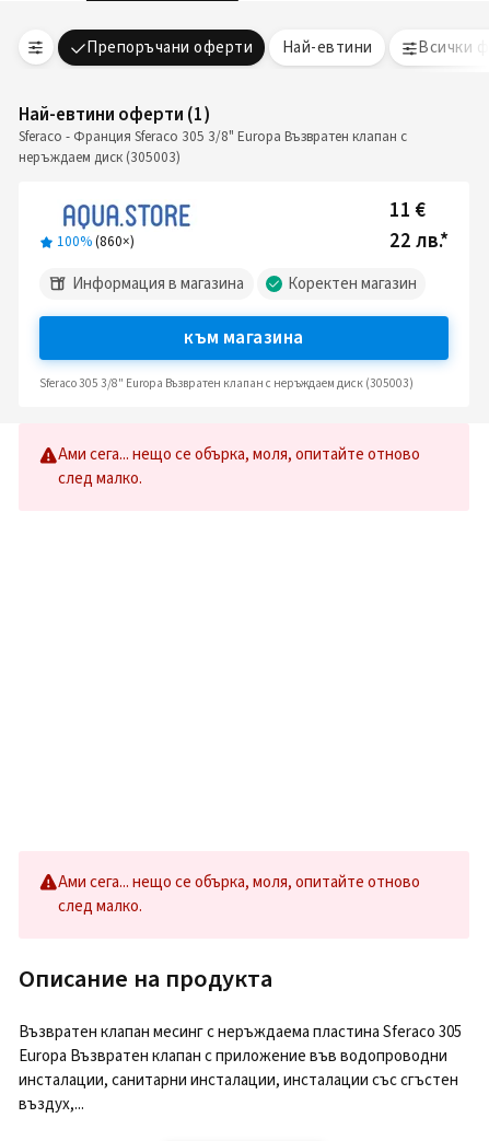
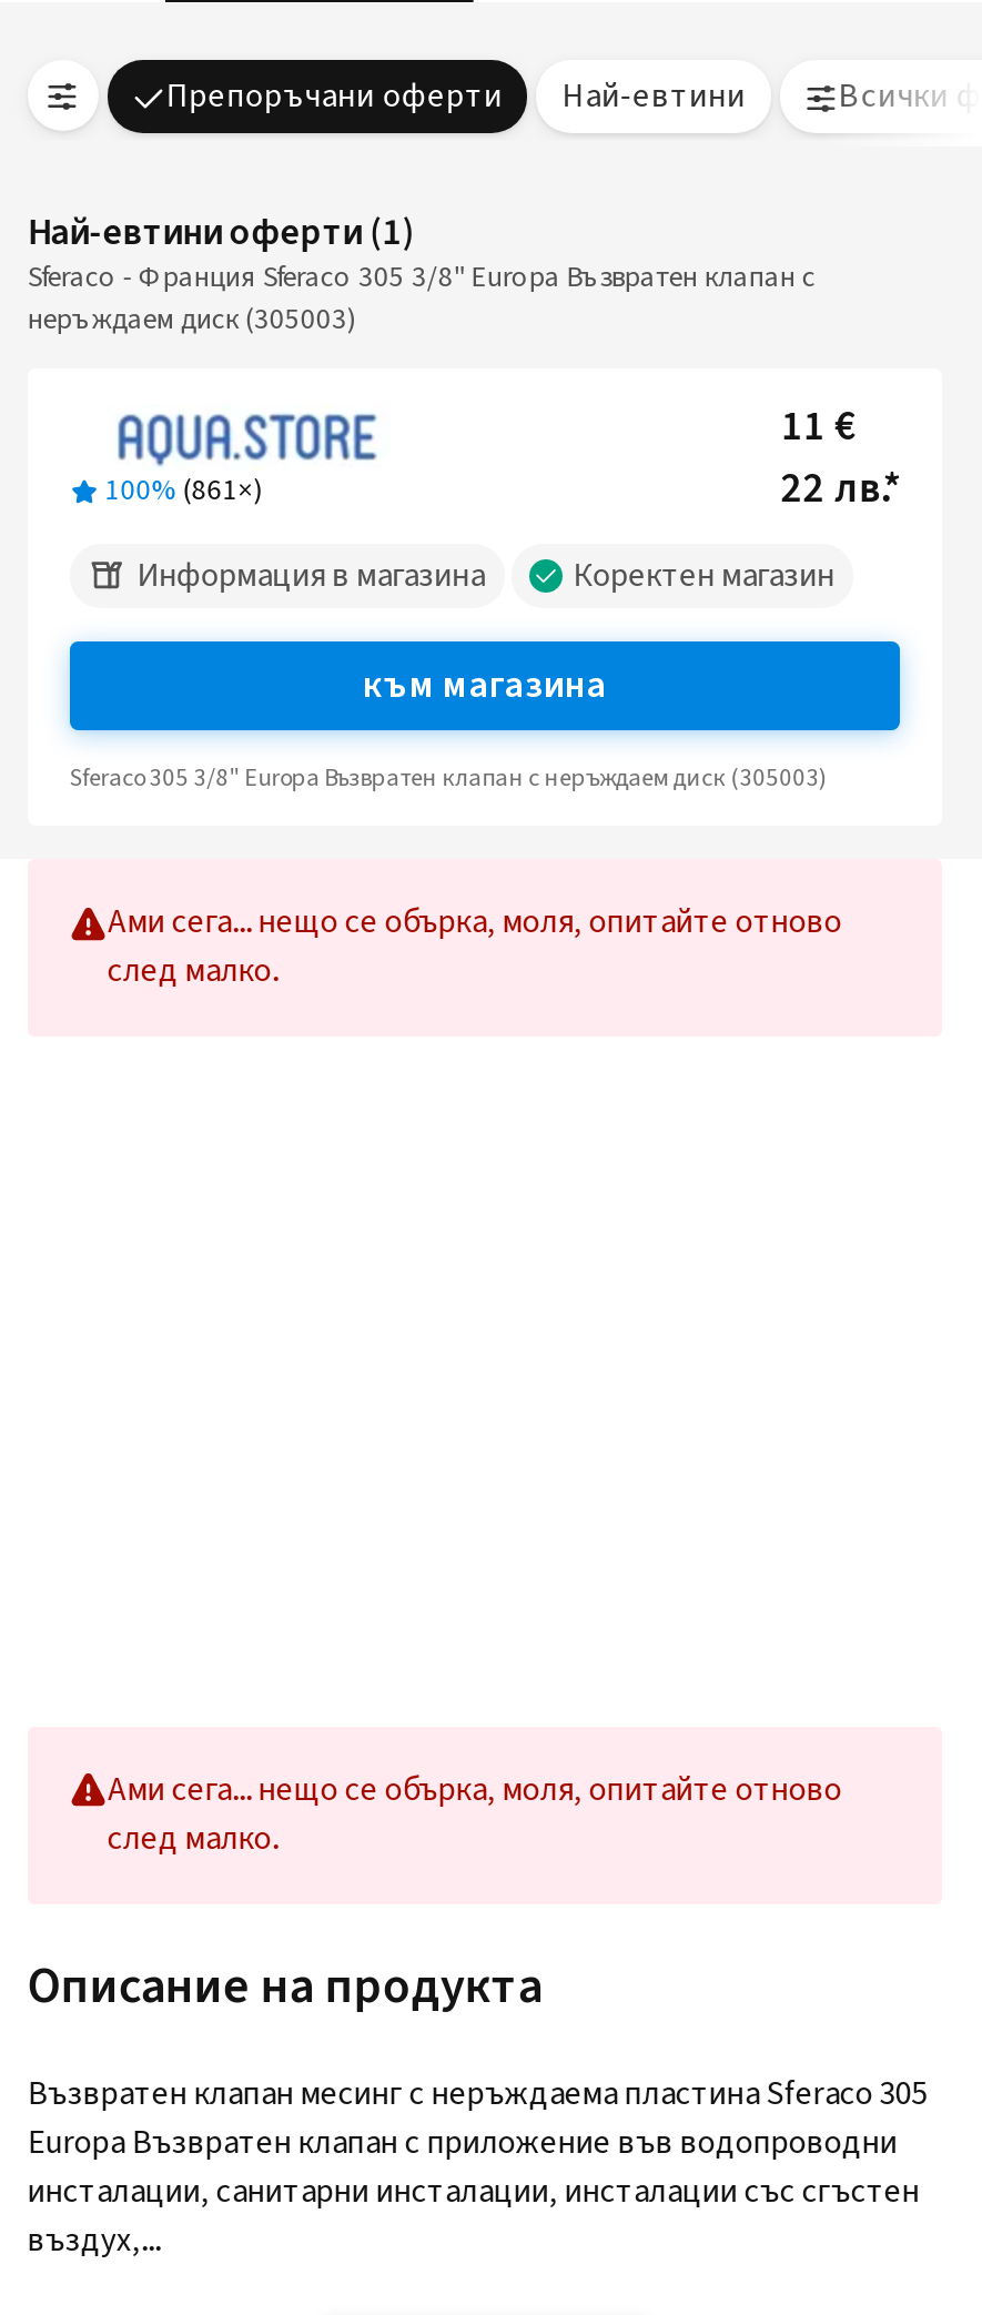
[57,232,134,252] 100% (860×) -> [105,471,263,511] 100% (861×)

